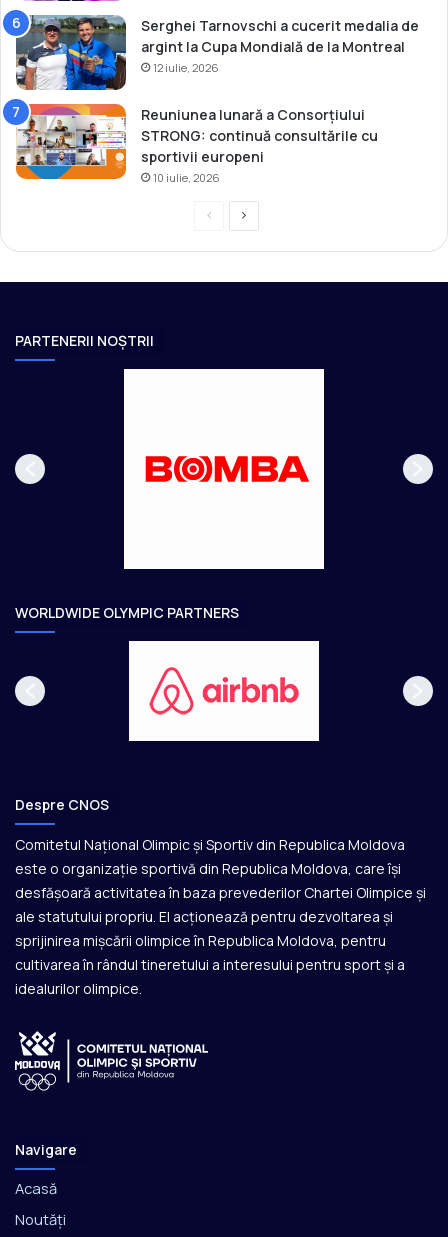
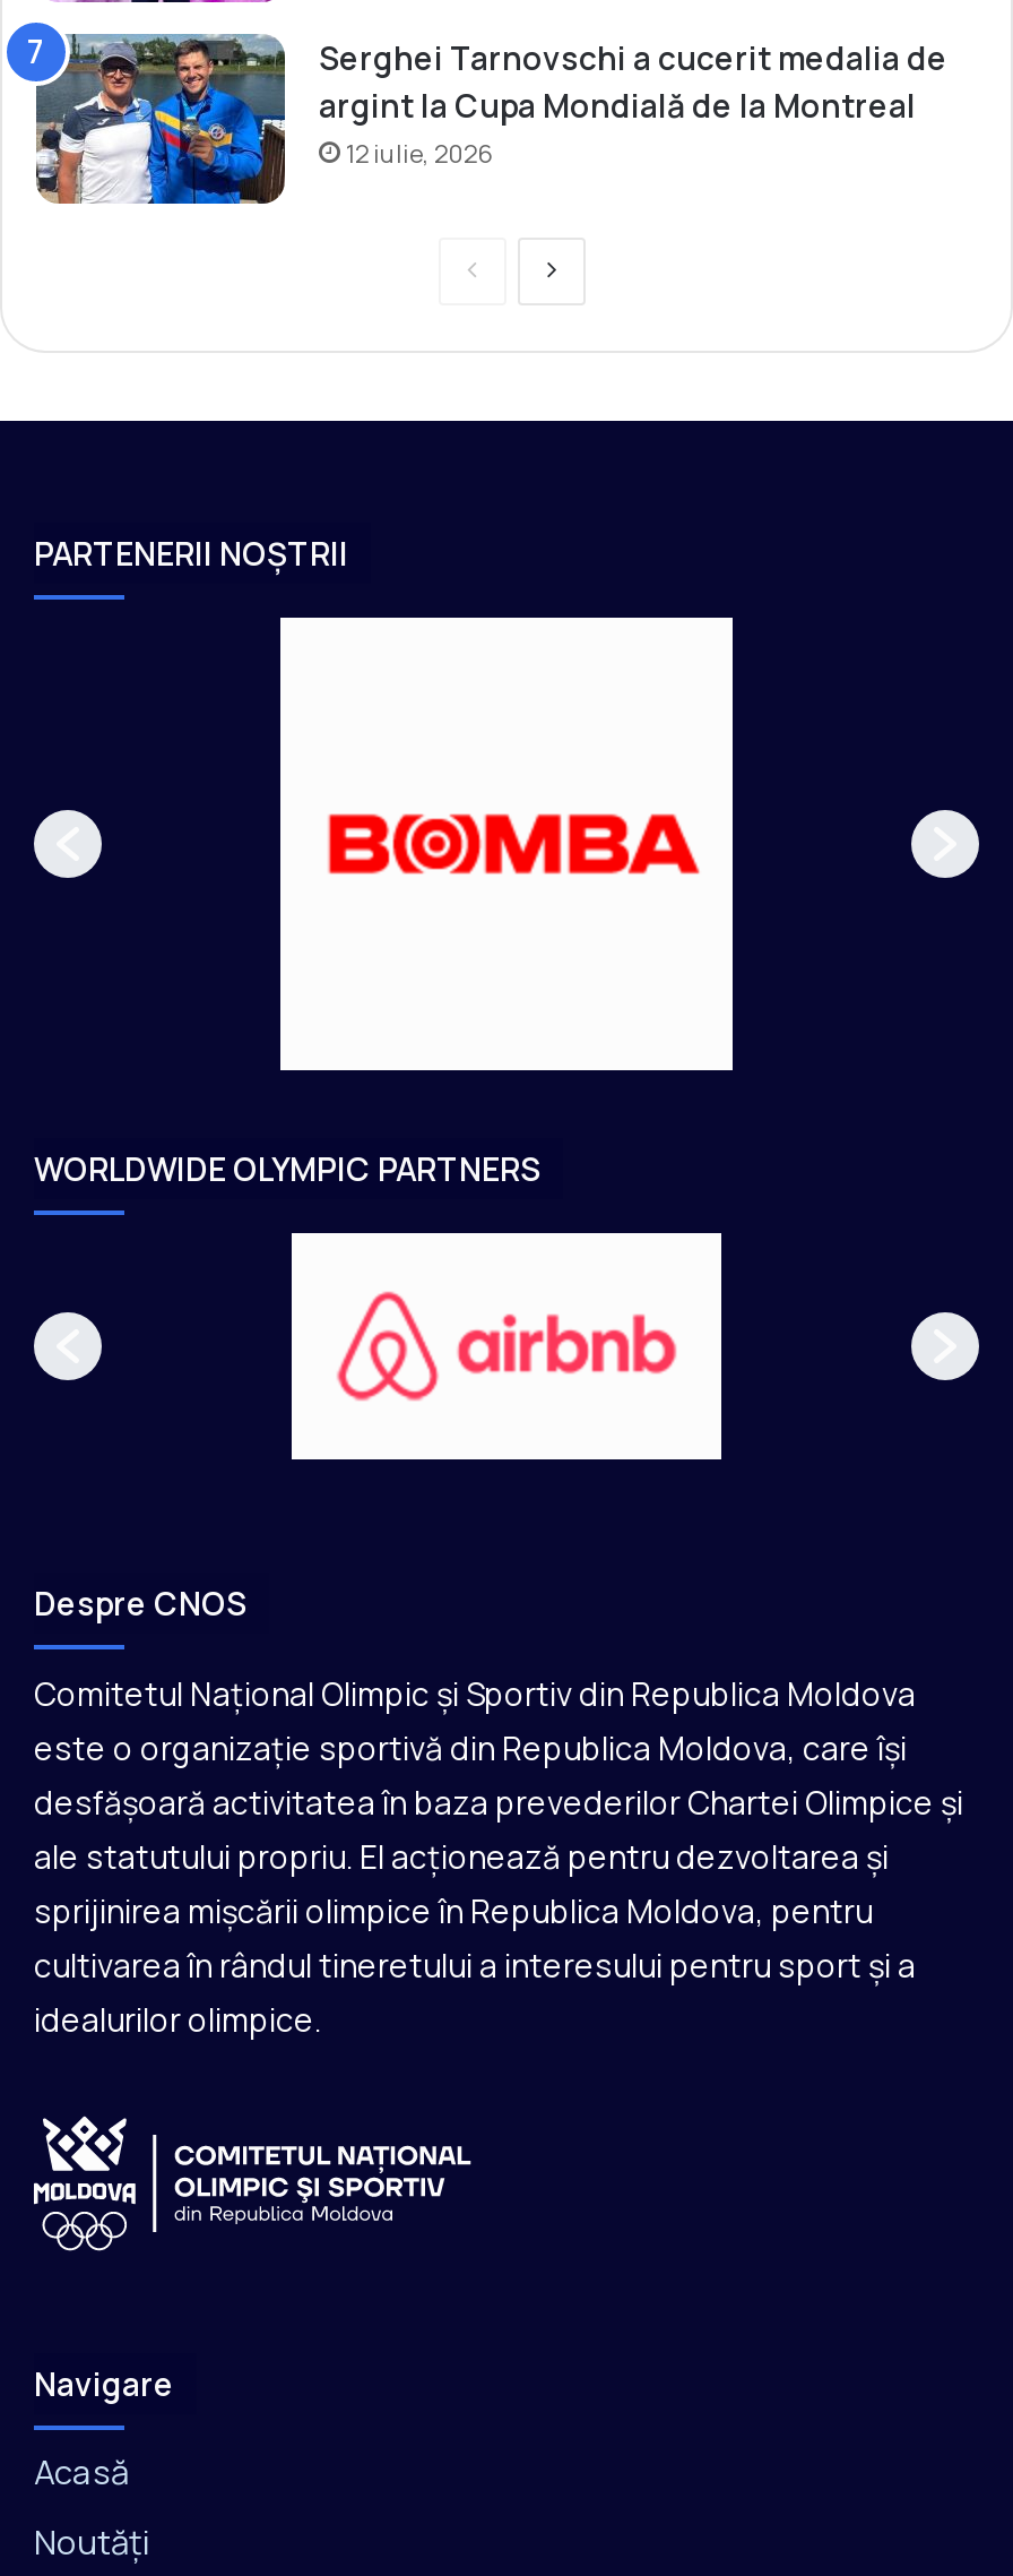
[3,98,378,185] [image] | Reuniunea lunară a Consorțiului | STRONG: continuă consultările cu | sportivii europeni | 10 iulie, 2026 -> none

